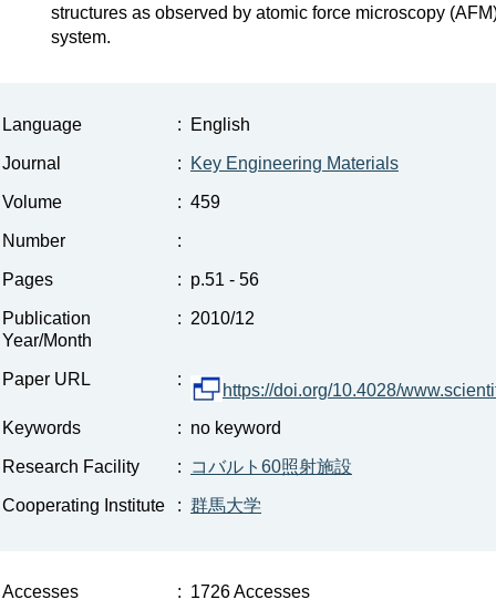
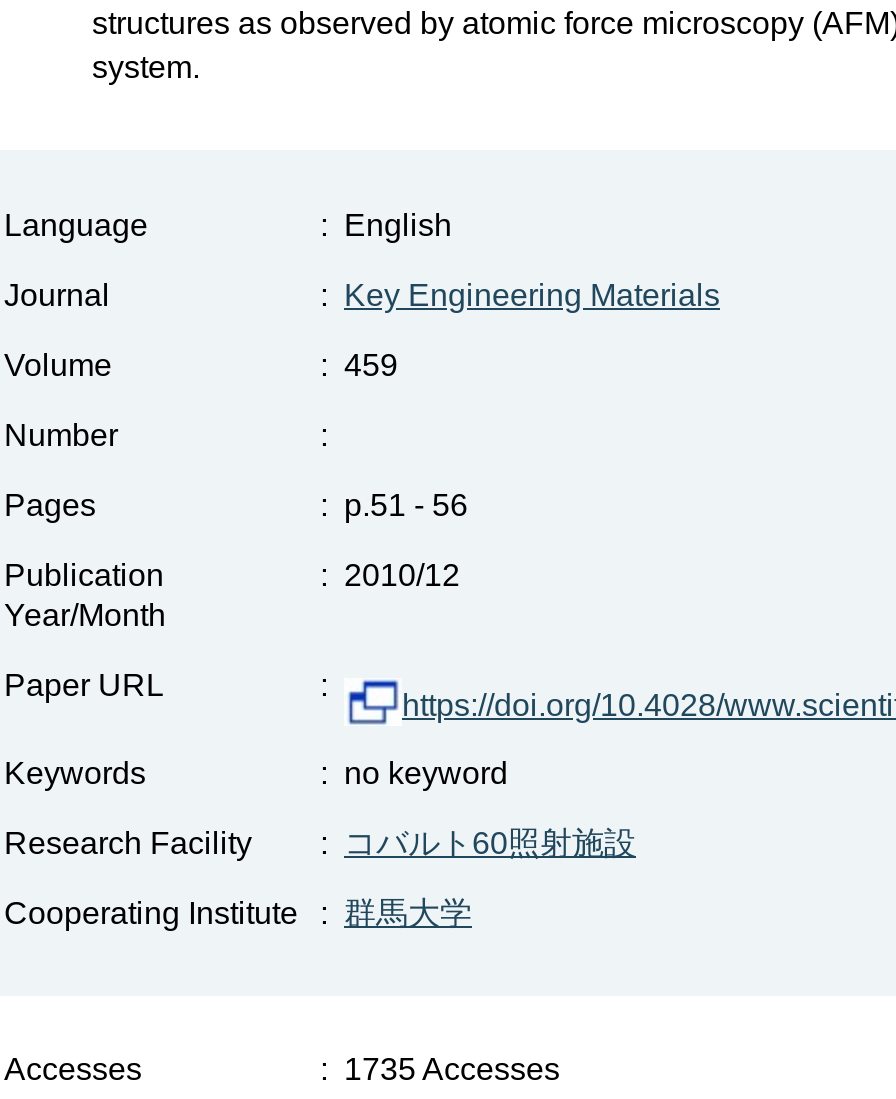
[177,583,310,601] : 1726 Accesses -> [320,1053,560,1087] : 1735 Accesses

